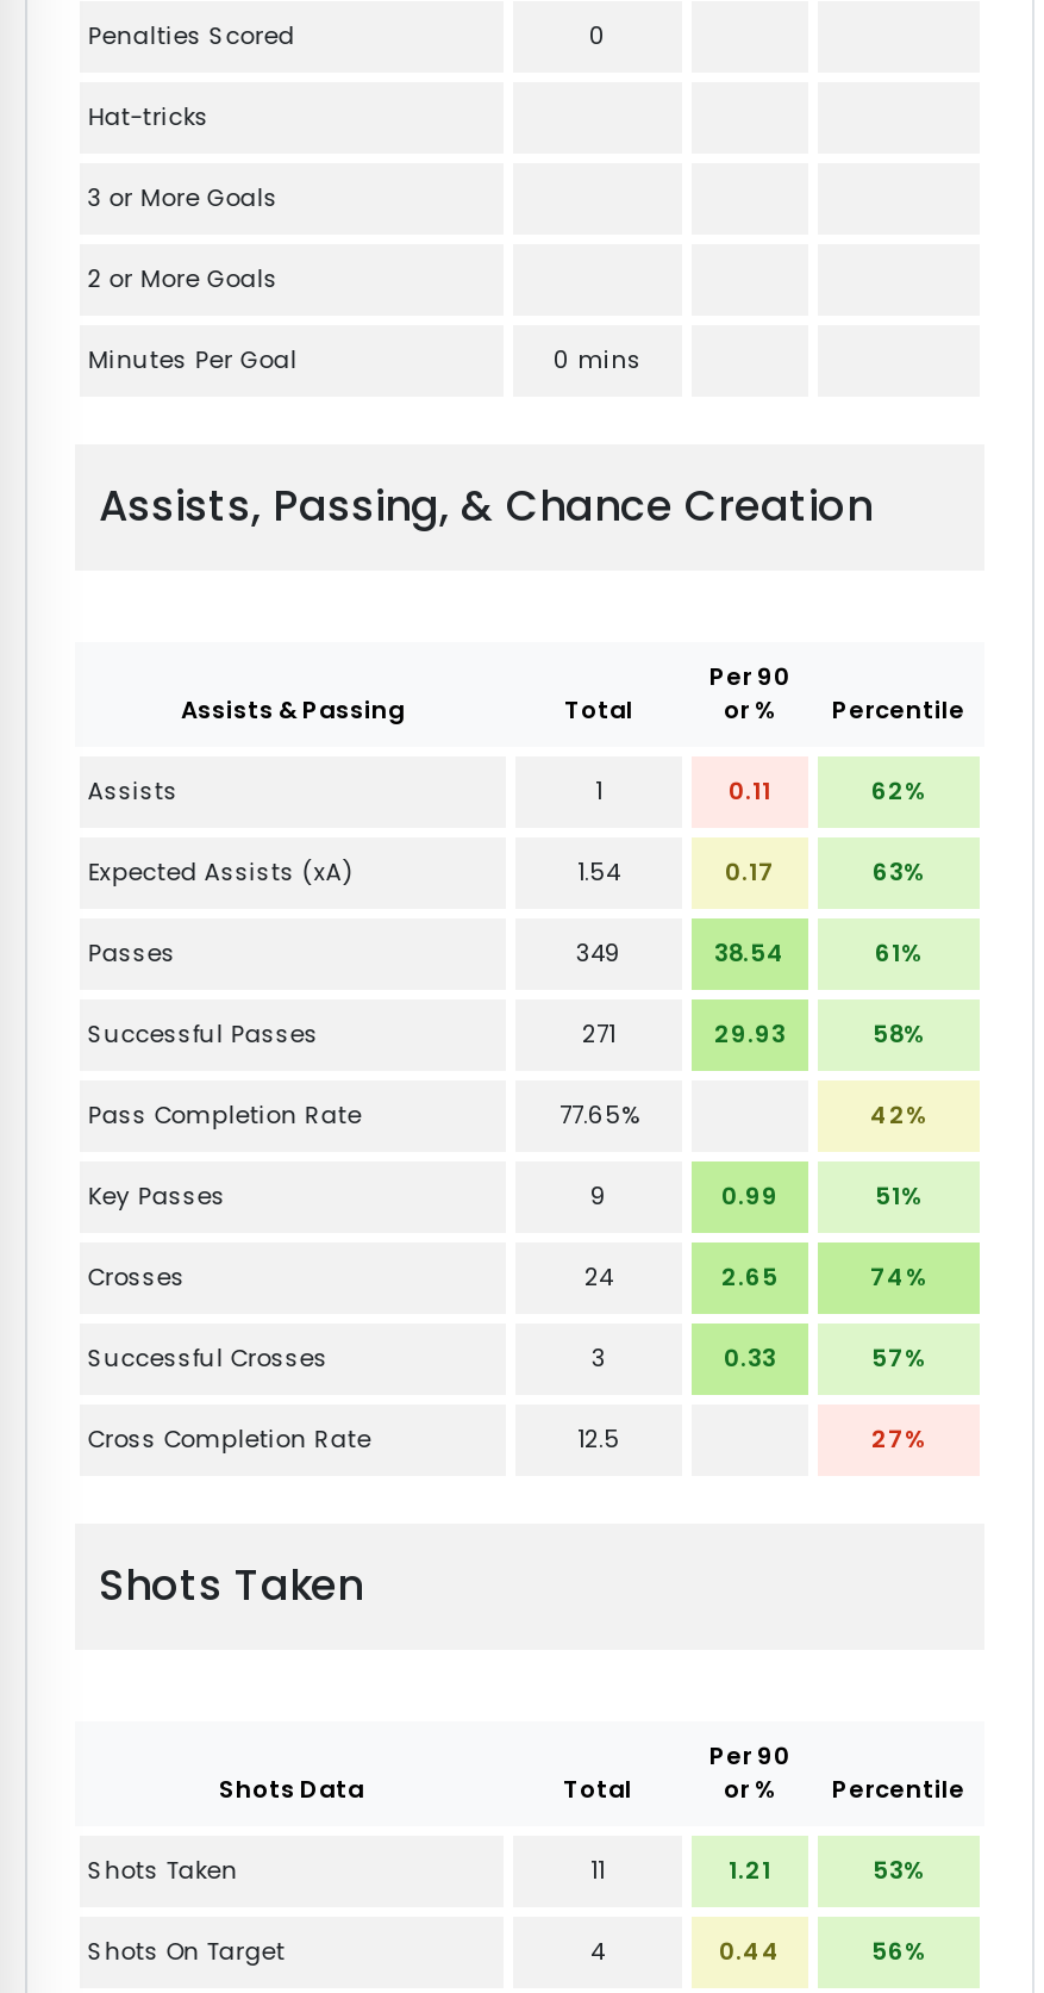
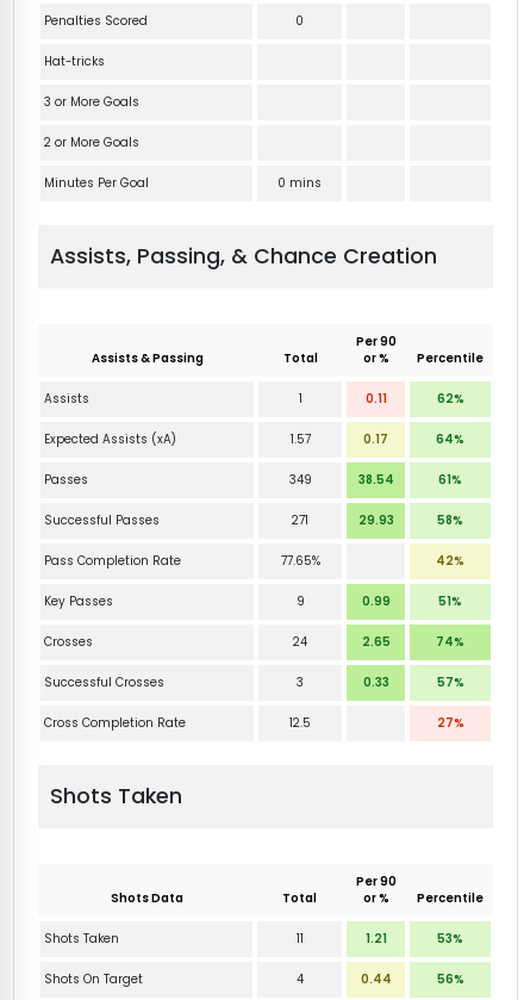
[577,856,620,887] 1.54 -> [290,431,310,447] 1.57
[873,856,925,887] 63% -> [436,431,464,447] 64%

